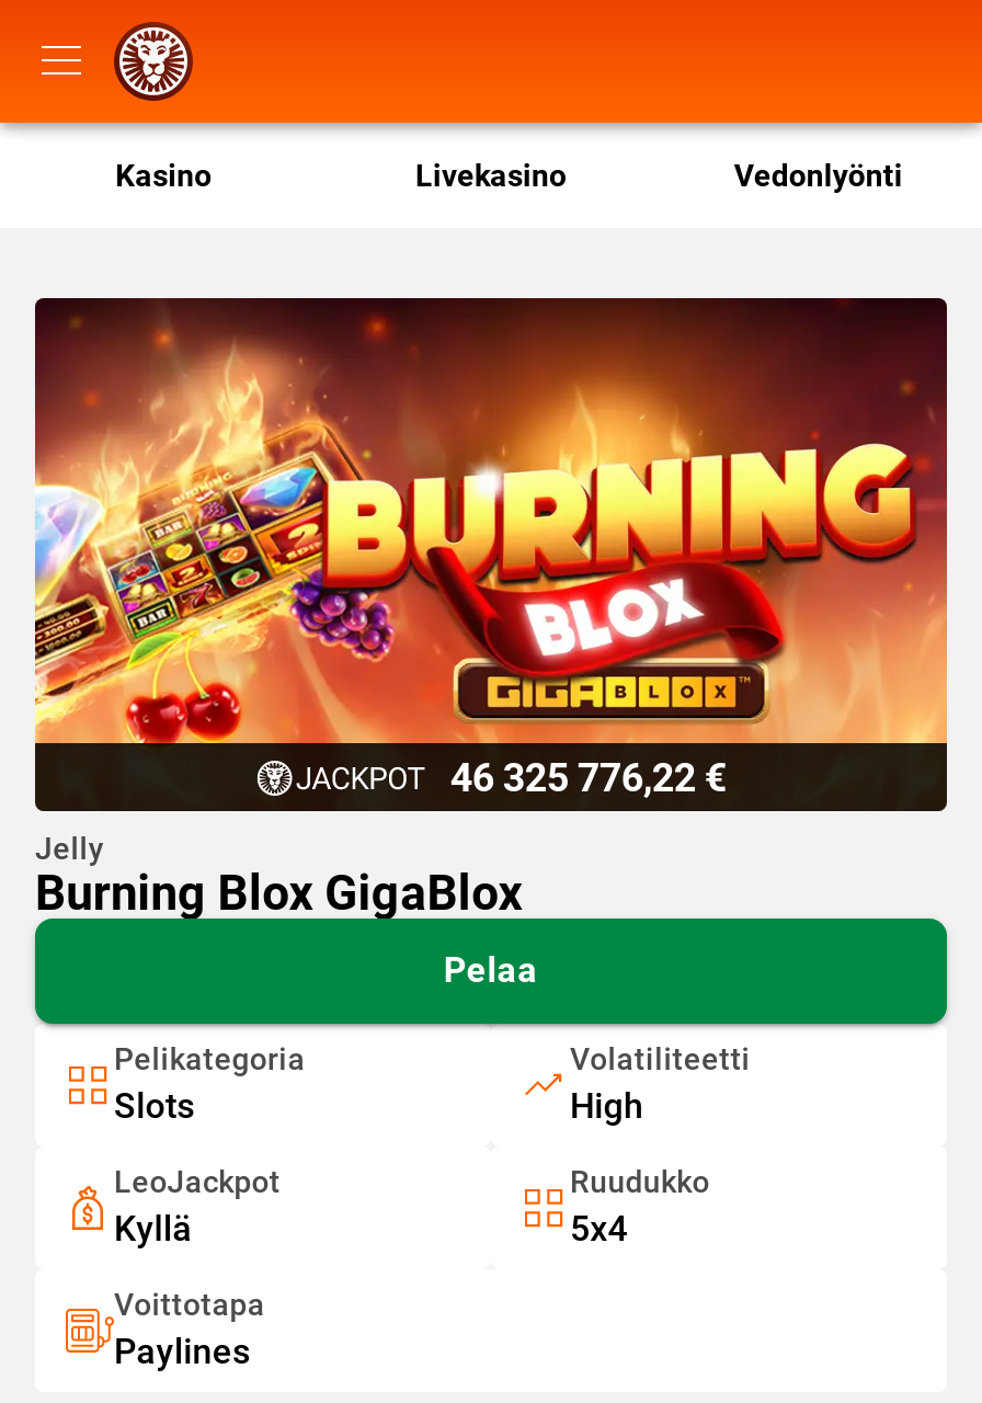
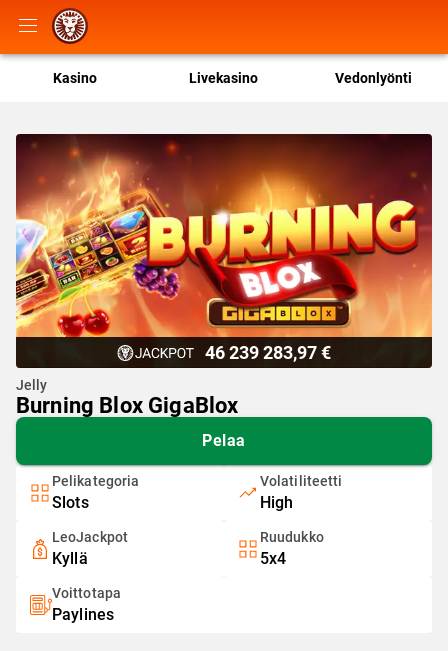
[450,754,726,800] 46 325 776,22 € -> [205,342,331,363] 46 239 283,97 €

